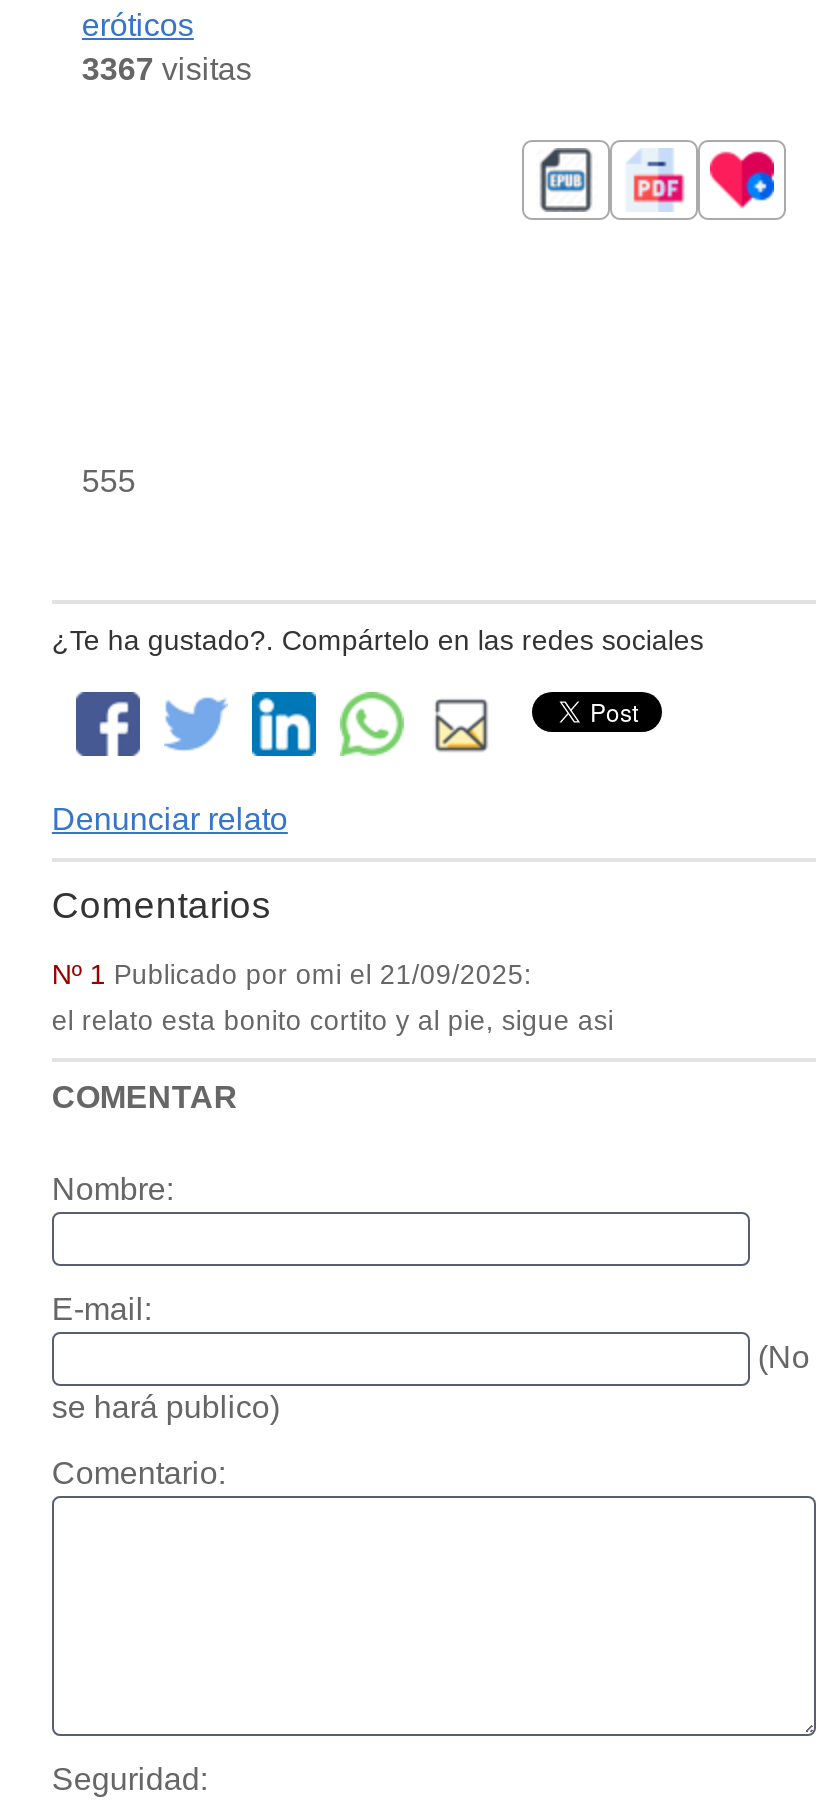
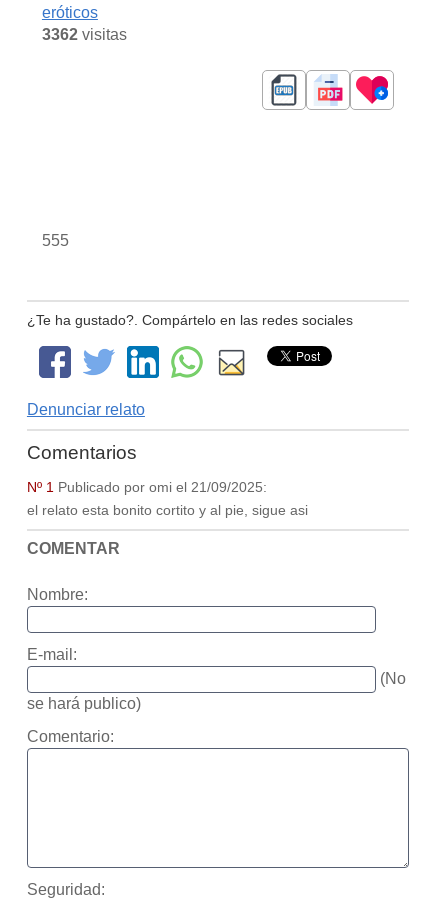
[82,52,252,86] 3367 visitas -> [42,26,127,43] 3362 visitas

